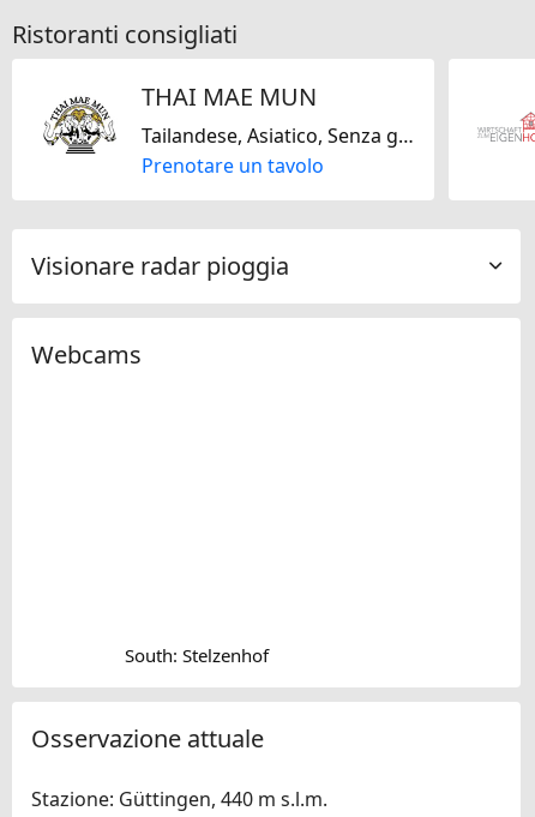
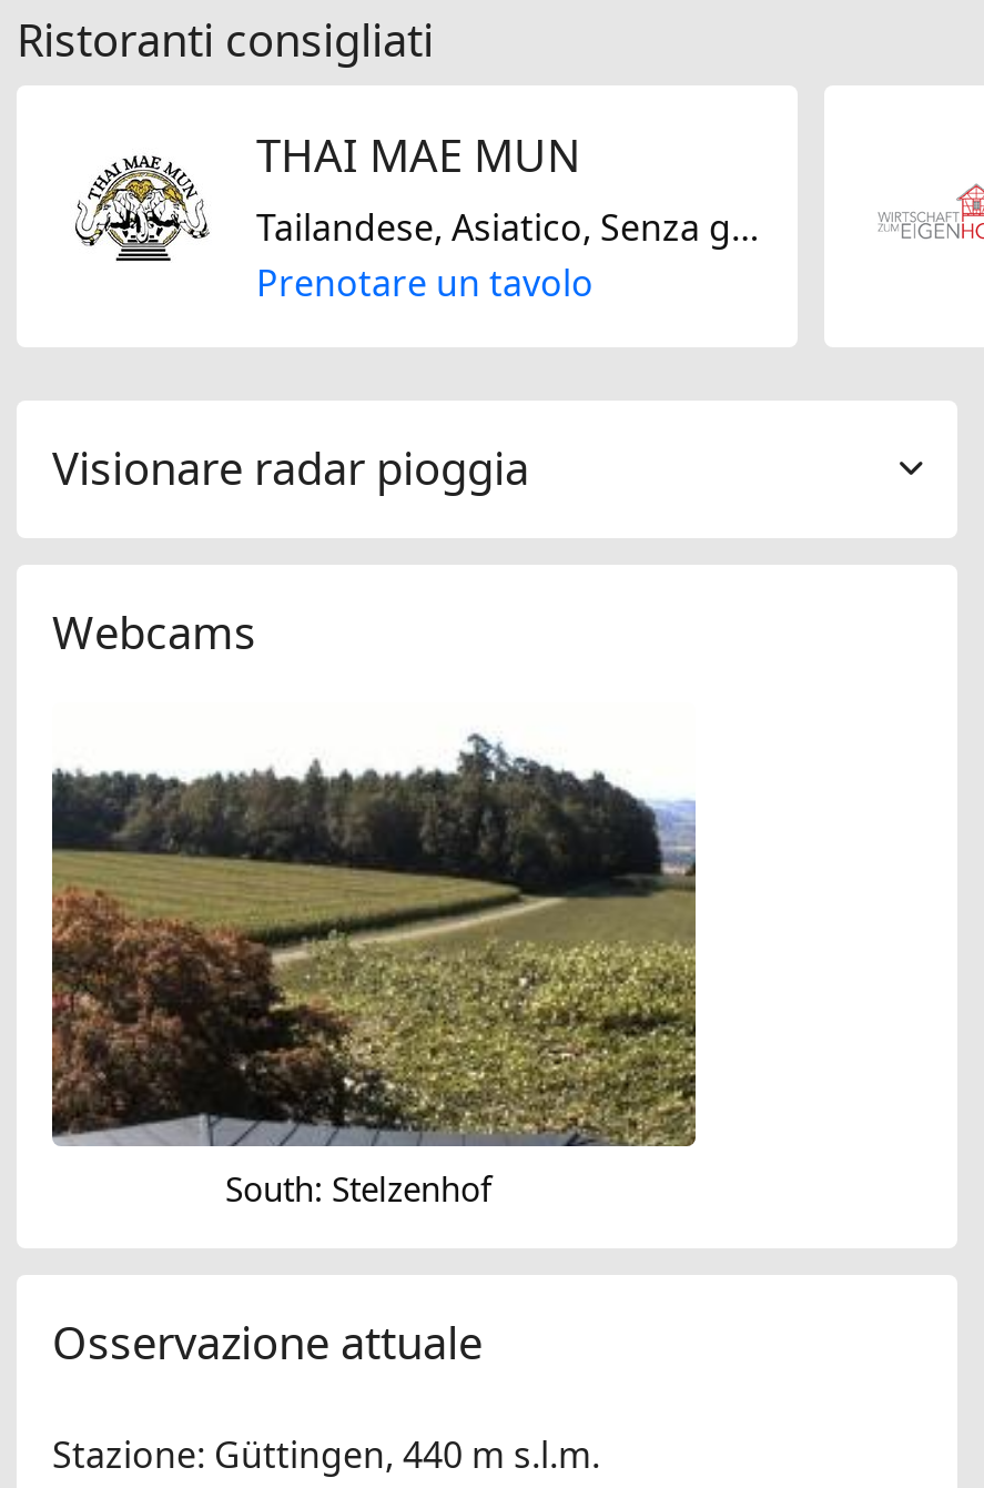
none -> [50,731,698,1148] [image]

